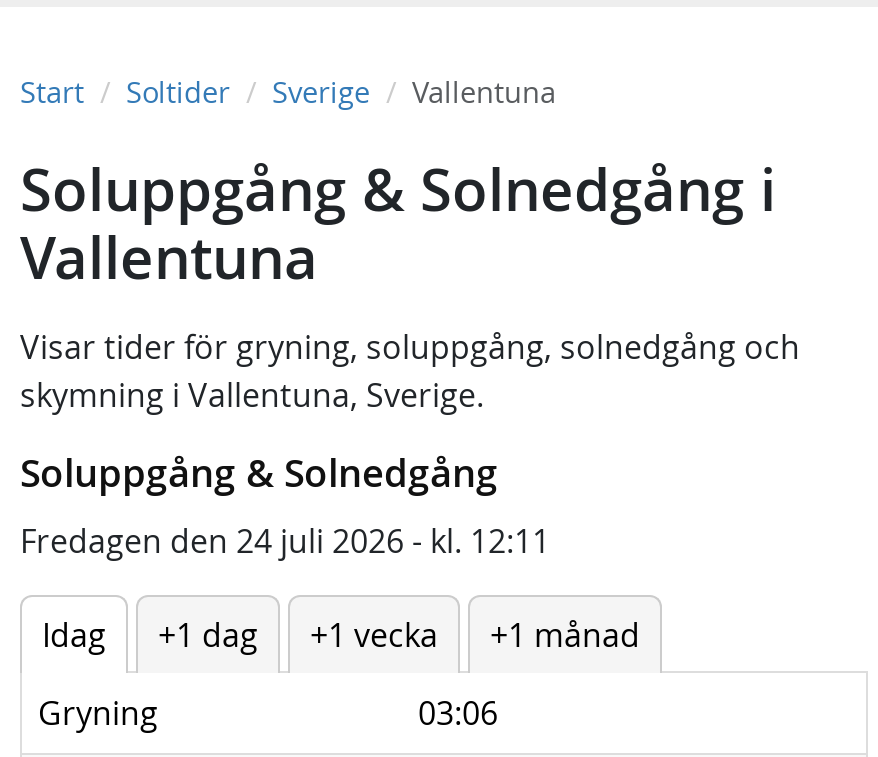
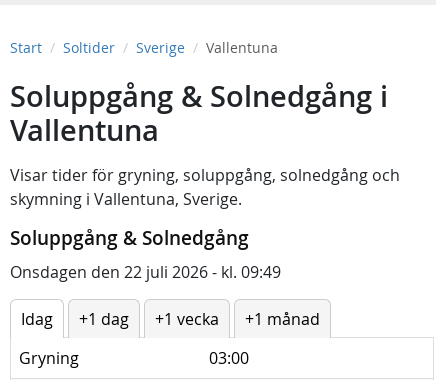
[20,519,550,563] Fredagen den 24 juli 2026 - kl. 12:11 -> [10,261,281,283] Onsdagen den 22 juli 2026 - kl. 09:49
[418,691,498,735] 03:06 -> [209,347,249,369] 03:00

